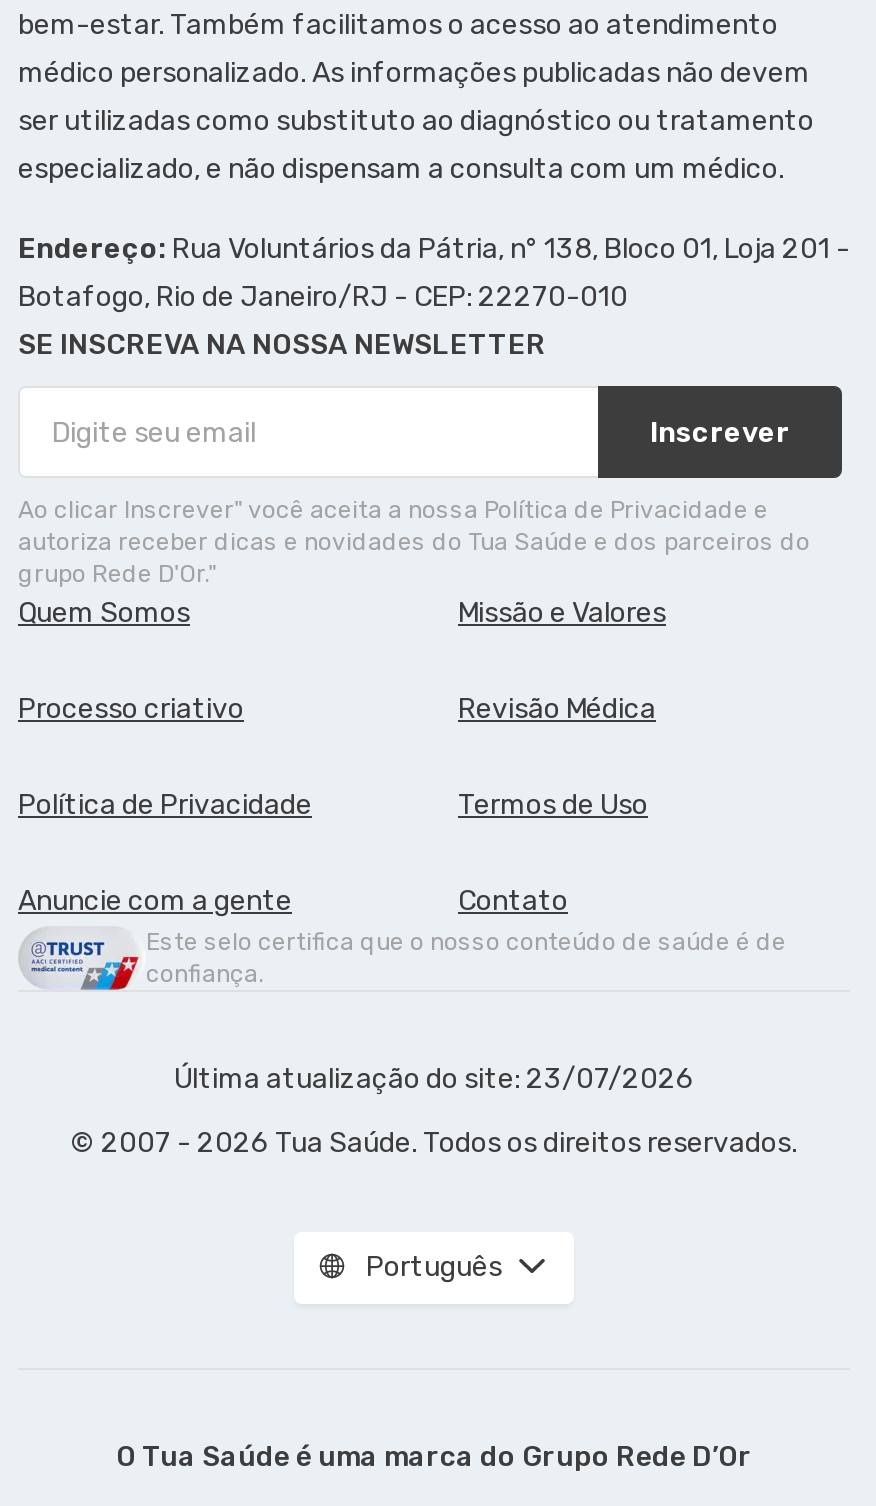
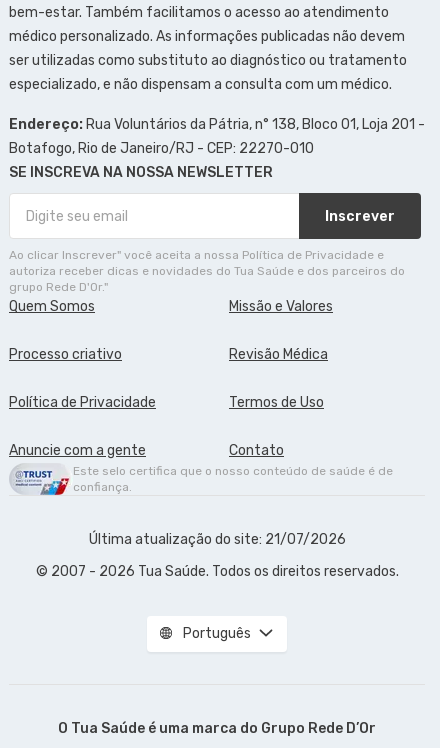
[174,1062,694,1096] Última atualização do site: 23/07/2026 -> [88,531,345,548] Última atualização do site: 21/07/2026

